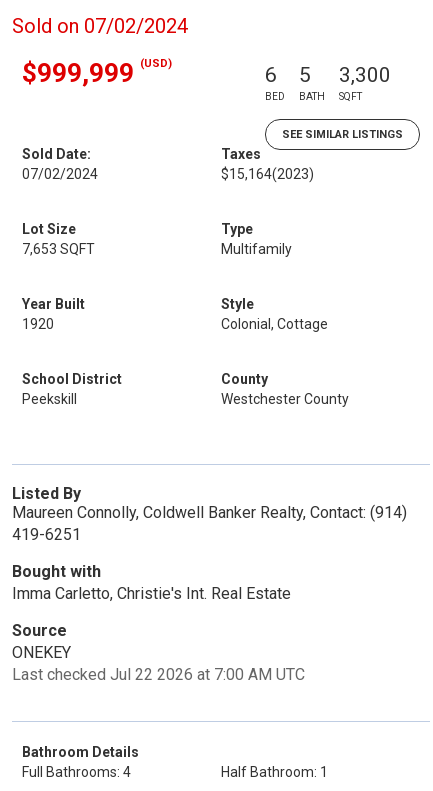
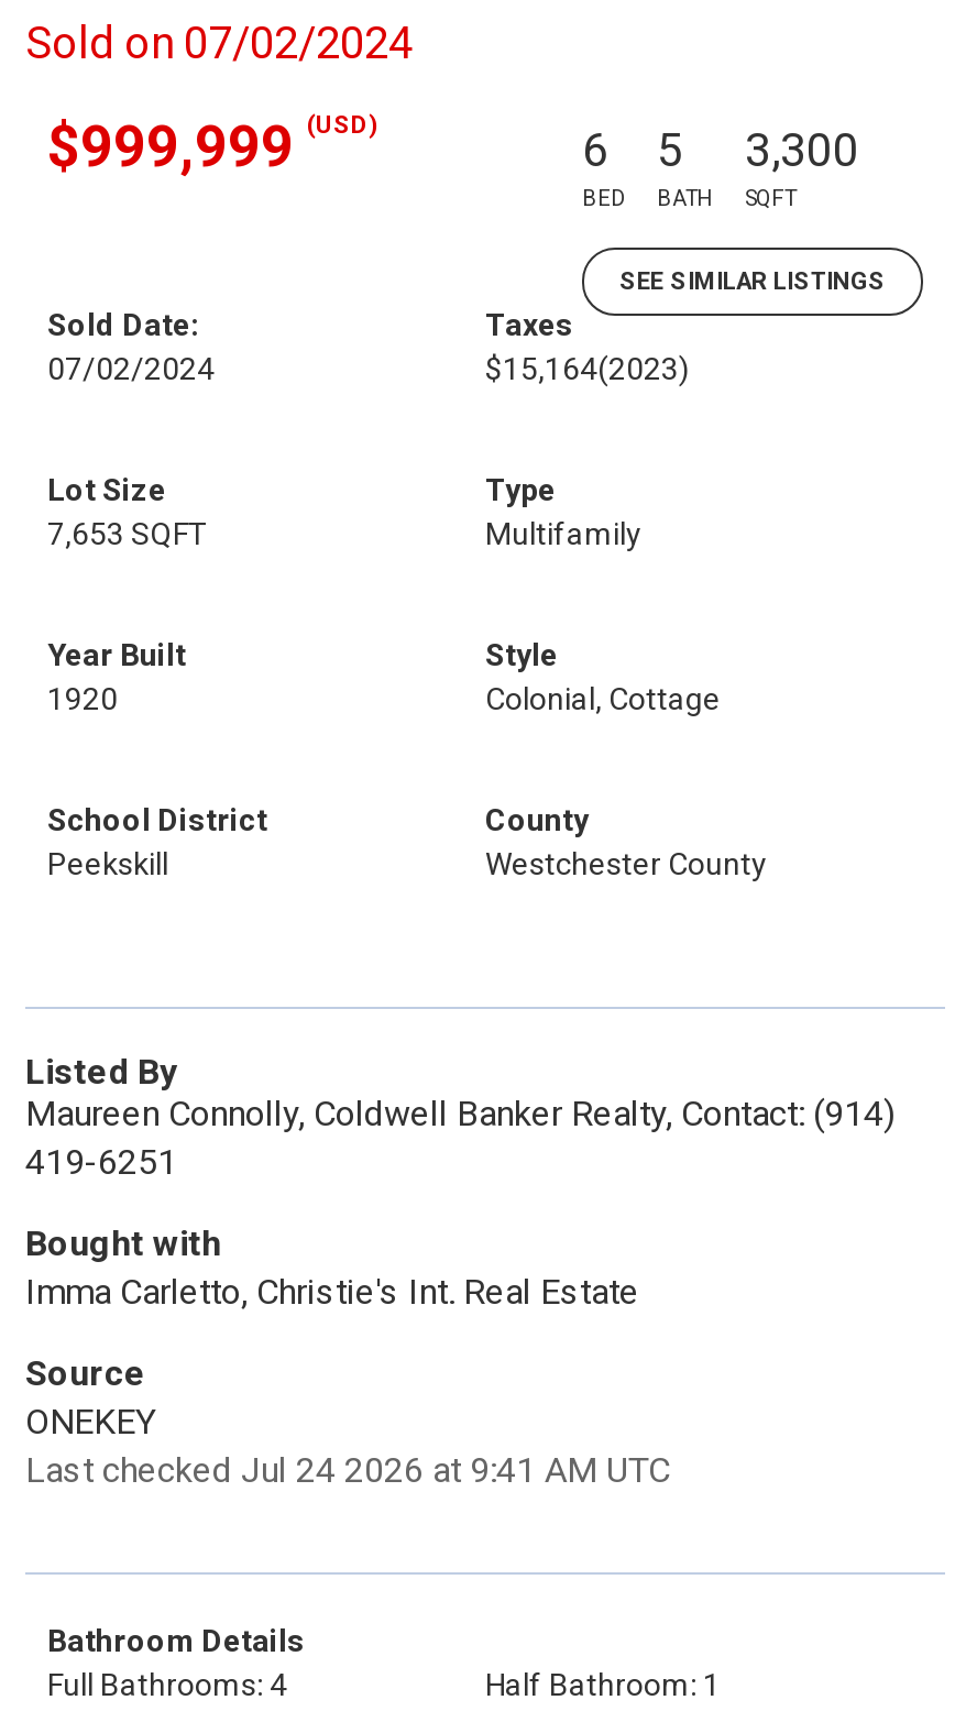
[12,665,305,684] Last checked Jul 22 2026 at 7:00 AM UTC -> [25,1449,670,1491] Last checked Jul 24 2026 at 9:41 AM UTC

